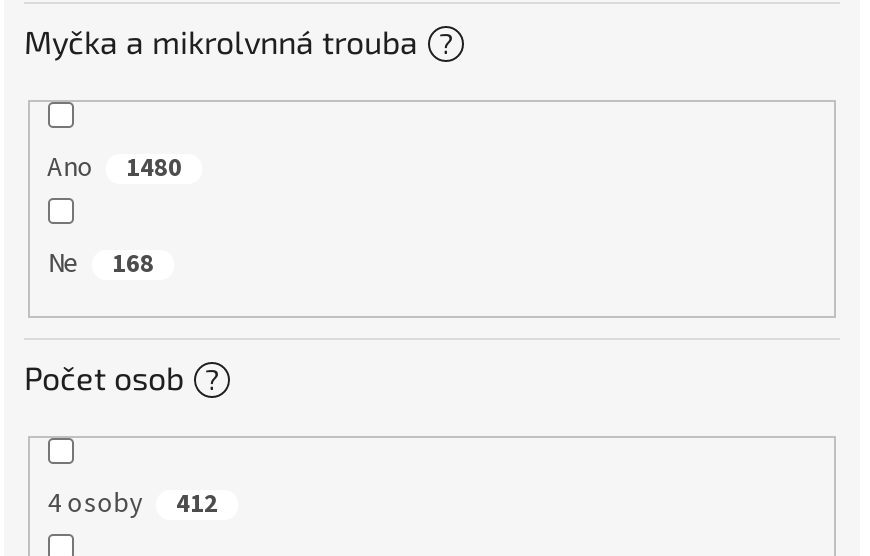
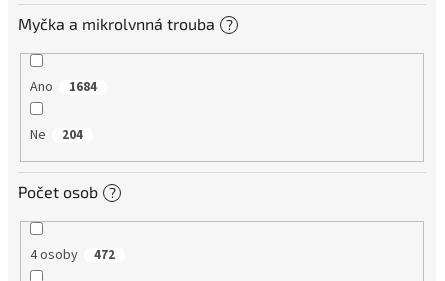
[48,148,182,188] Ano 1480 -> [30,77,97,97] Ano 1684
[48,244,154,284] Ne 168 -> [30,125,83,145] Ne 204
[48,483,218,523] 4 osoby 412 -> [30,245,115,265] 4 osoby 472

